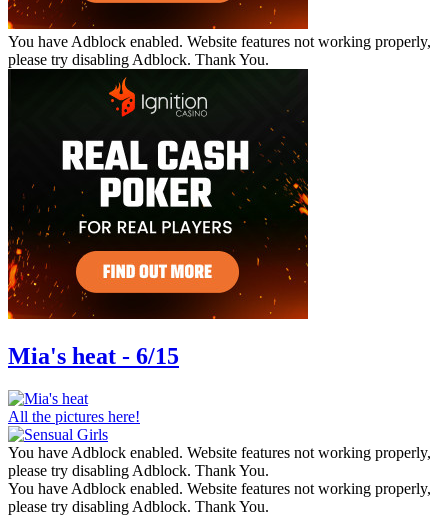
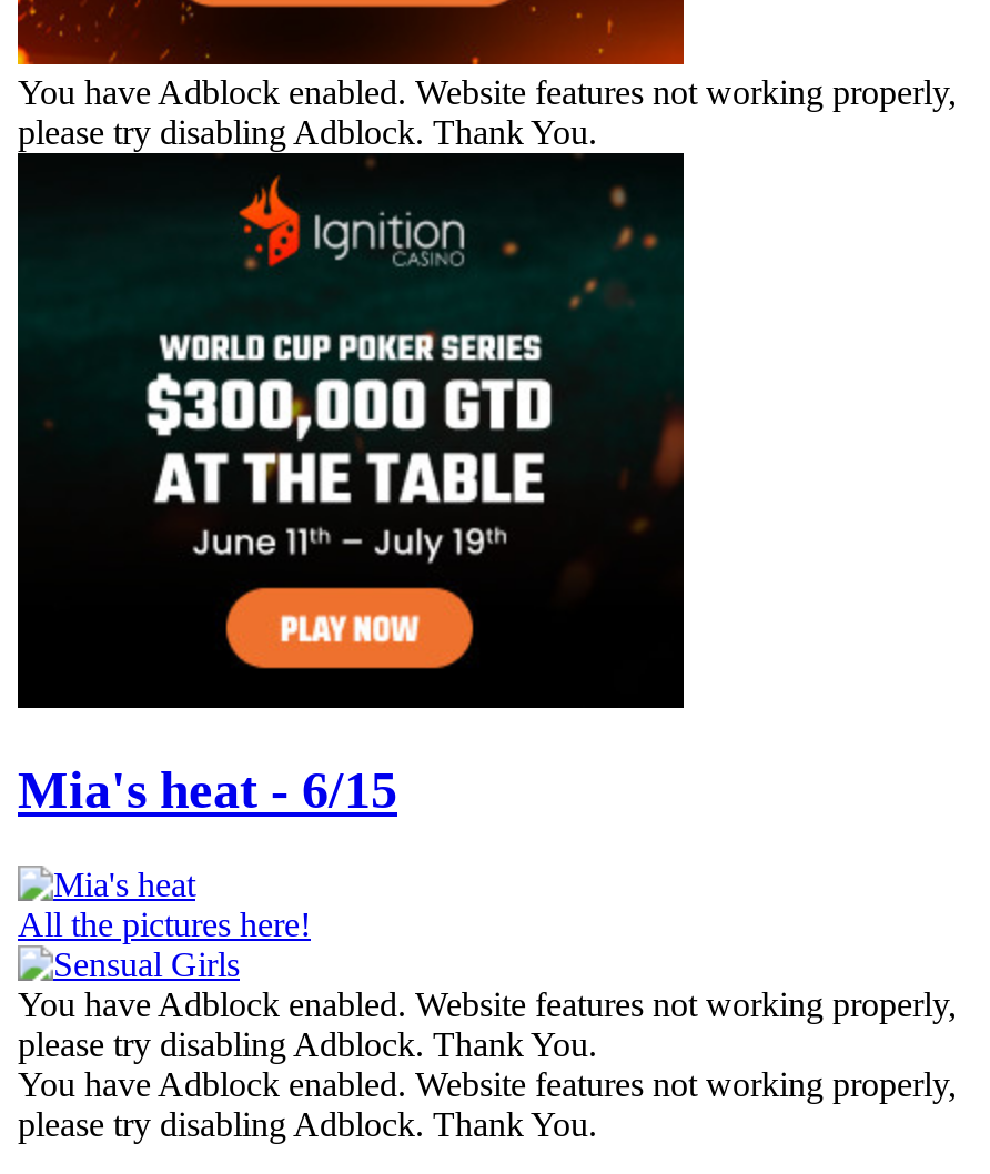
[7,77,309,320] [image] -> [16,182,686,710] [image]

